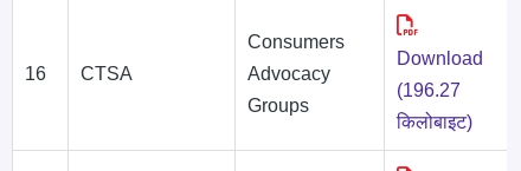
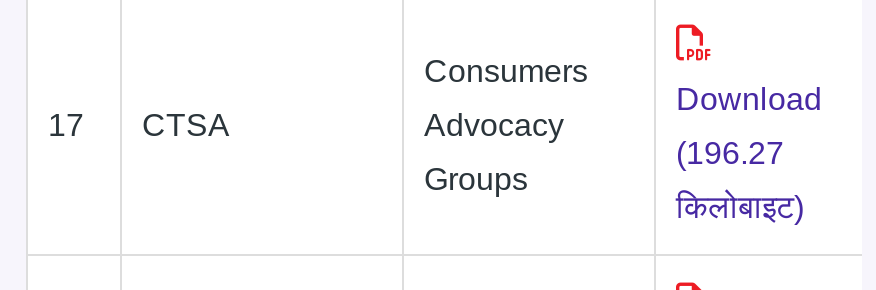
[25,63,133,83] 16 CTSA -> [48,107,230,141] 17 CTSA

